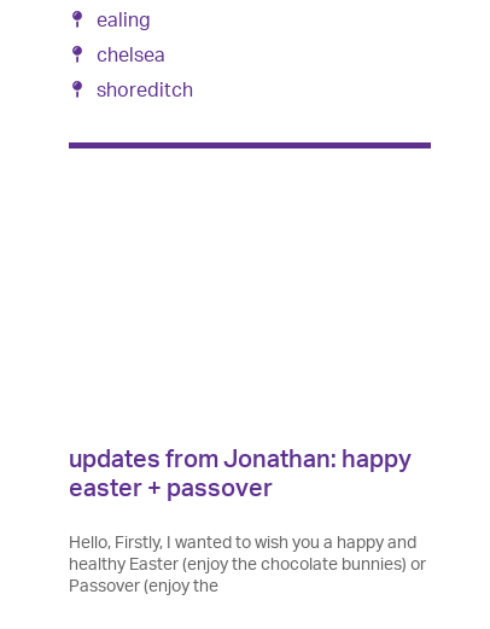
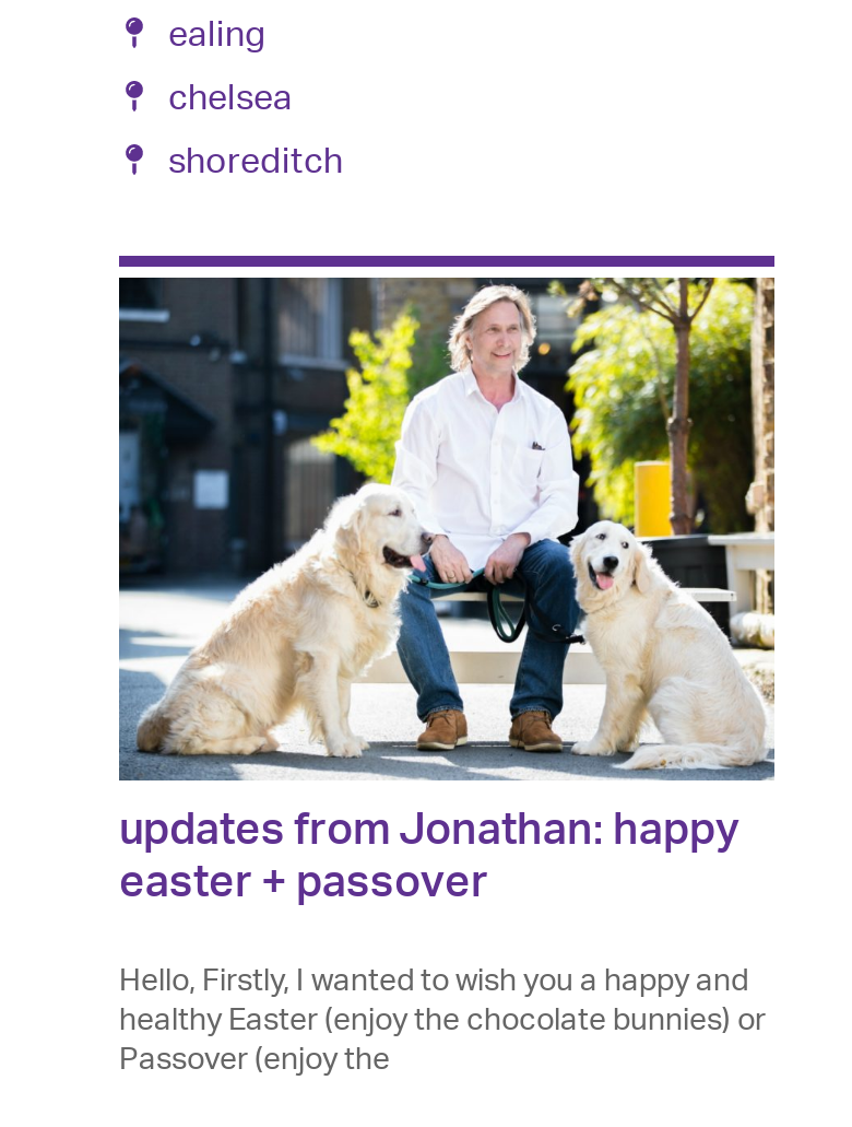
none -> [117,275,777,783] [image]

